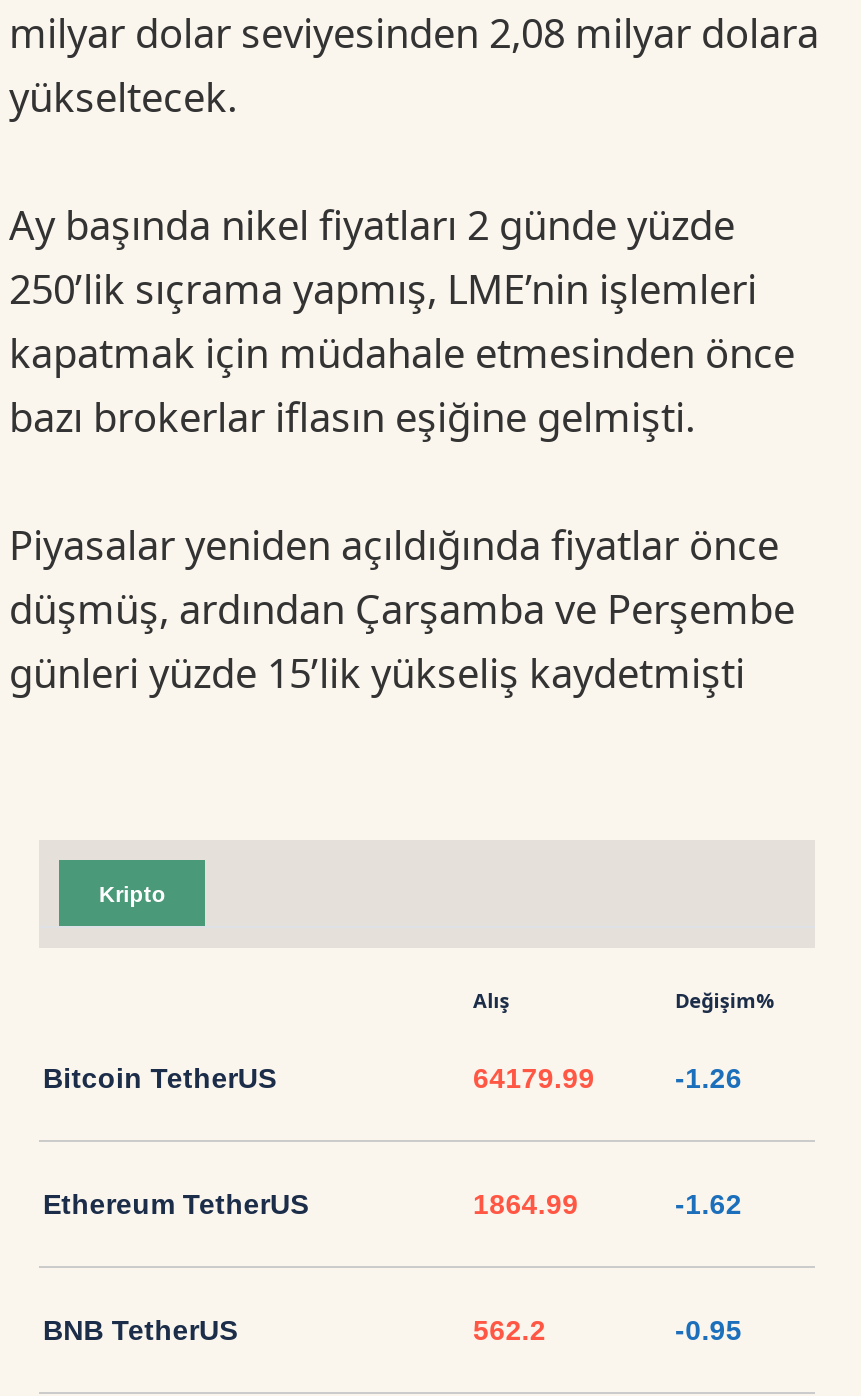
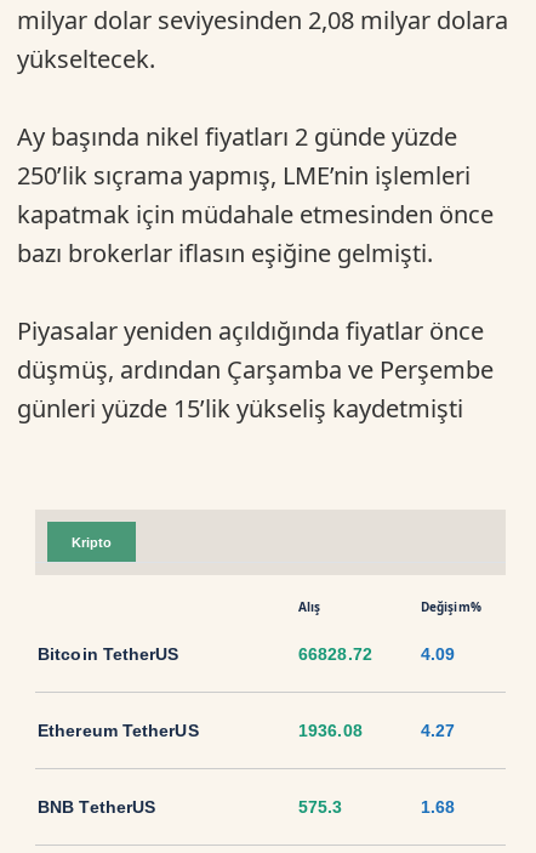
[473,1062,595,1094] 64179.99 -> [298,644,372,664] 66828.72
[675,1062,742,1094] -1.26 -> [421,644,455,664] 4.09
[473,1188,578,1220] 1864.99 -> [298,721,362,740] 1936.08
[675,1188,742,1220] -1.62 -> [421,721,455,740] 4.27
[473,1314,546,1346] 562.2 -> [298,797,343,817] 575.3
[675,1314,742,1346] -0.95 -> [421,797,455,817] 1.68

